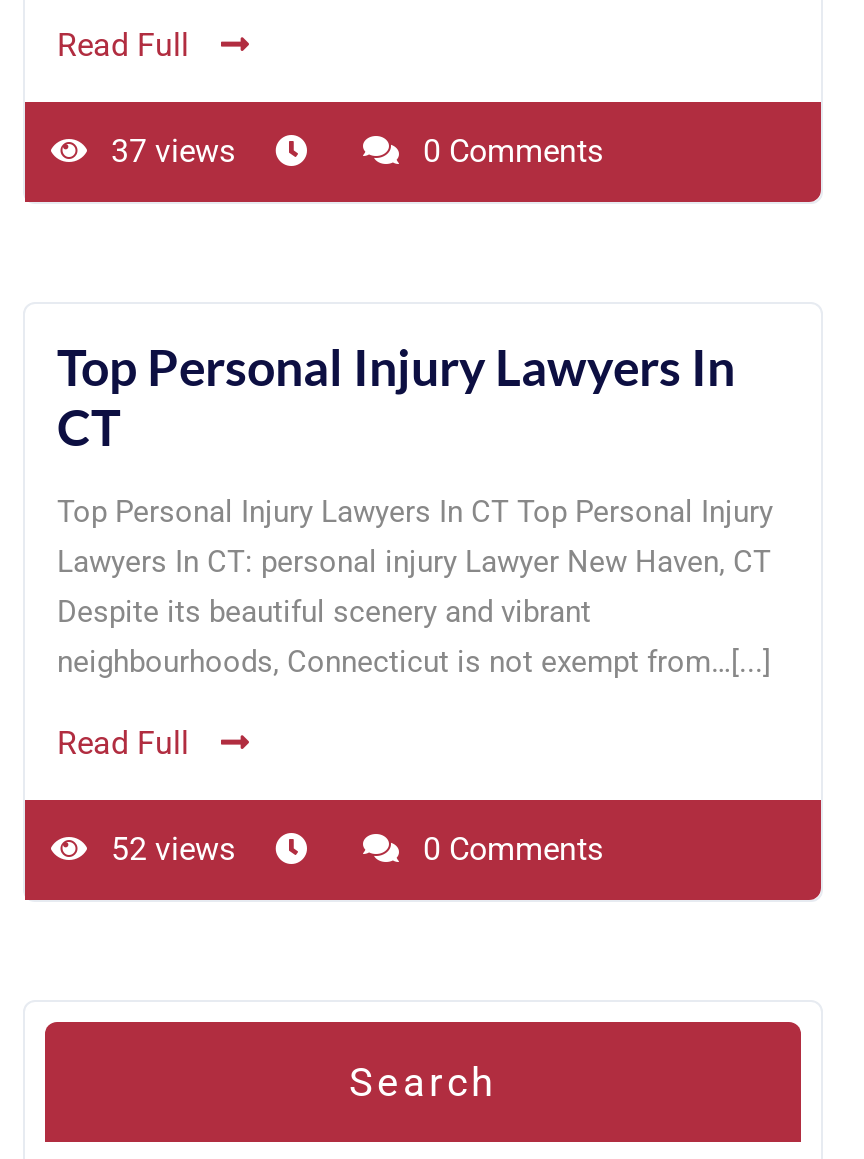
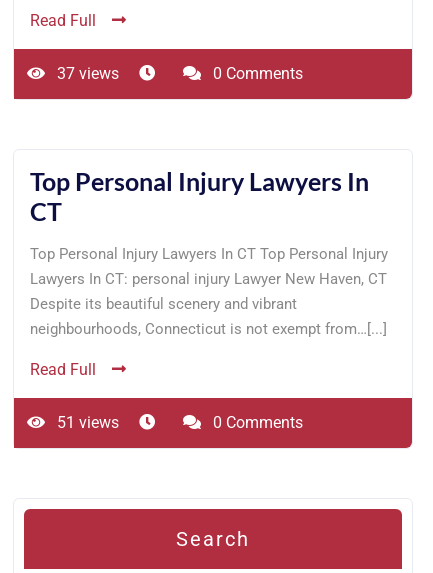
[103,830,235,868] 52 views -> [53,413,119,432] 51 views

